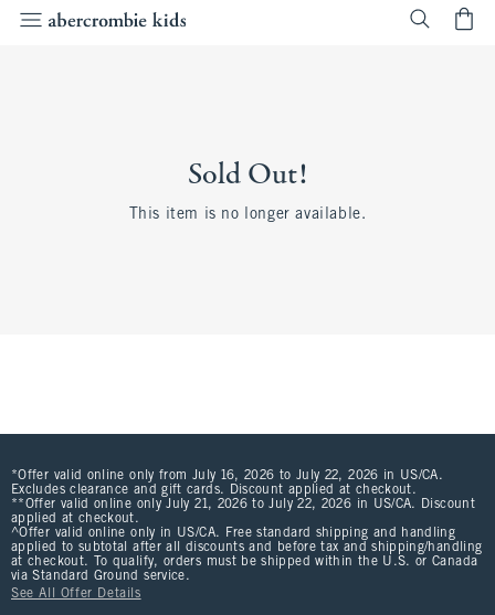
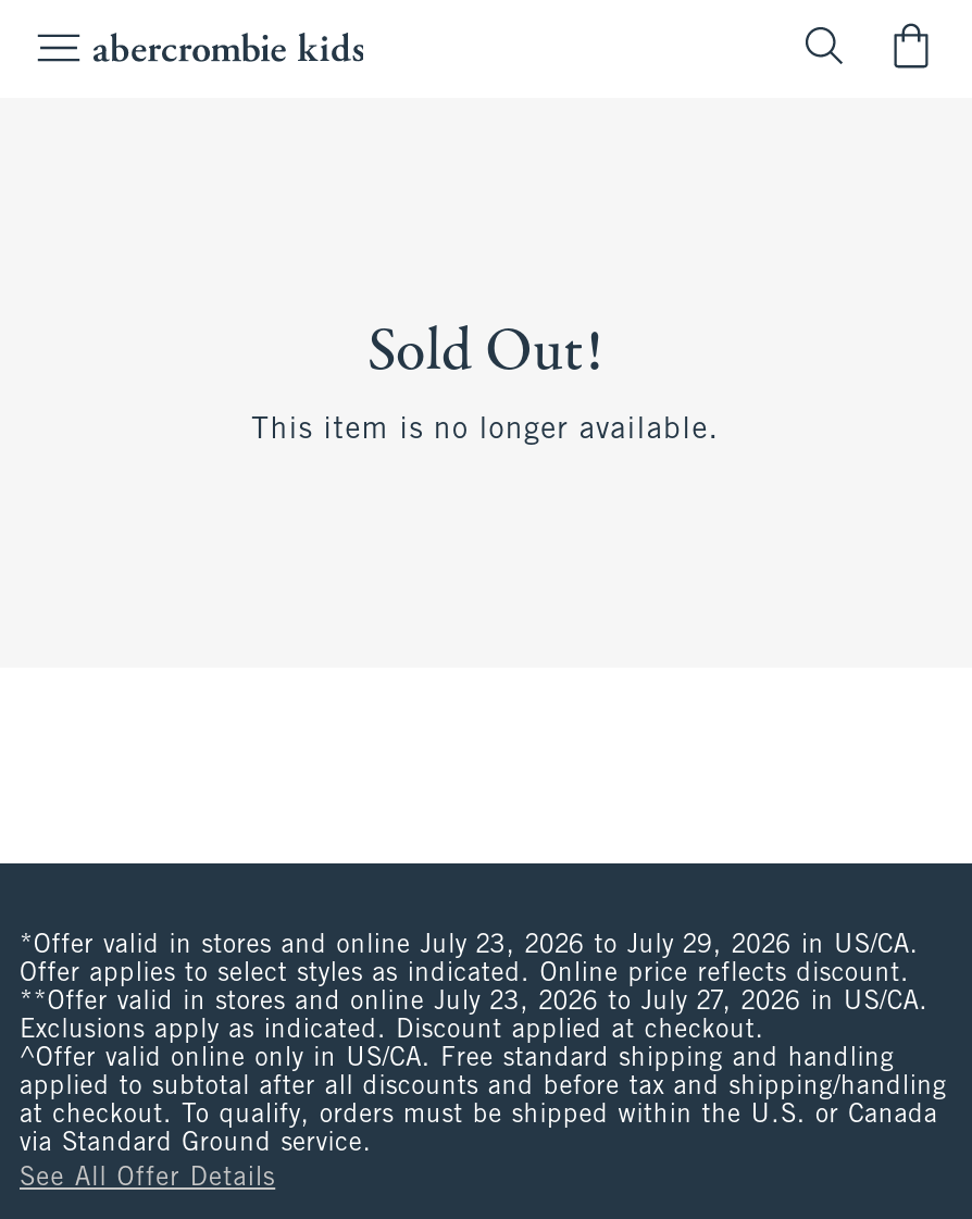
[11,469,475,526] *Offer valid online only from July 16, 2026 to July 22, 2026 in US/CA. | Excludes clearance and gift cards. Discount applied at checkout. | **Offer valid online only July 21, 2026 to July 22, 2026 in US/CA. Discount | applied at checkout. -> [20,933,929,1044] *Offer valid in stores and online July 23, 2026 to July 29, 2026 in US/CA. | Offer applies to select styles as indicated. Online price reflects discount. | **Offer valid in stores and online July 23, 2026 to July 27, 2026 in US/CA. | Exclusions apply as indicated. Discount applied at checkout.

